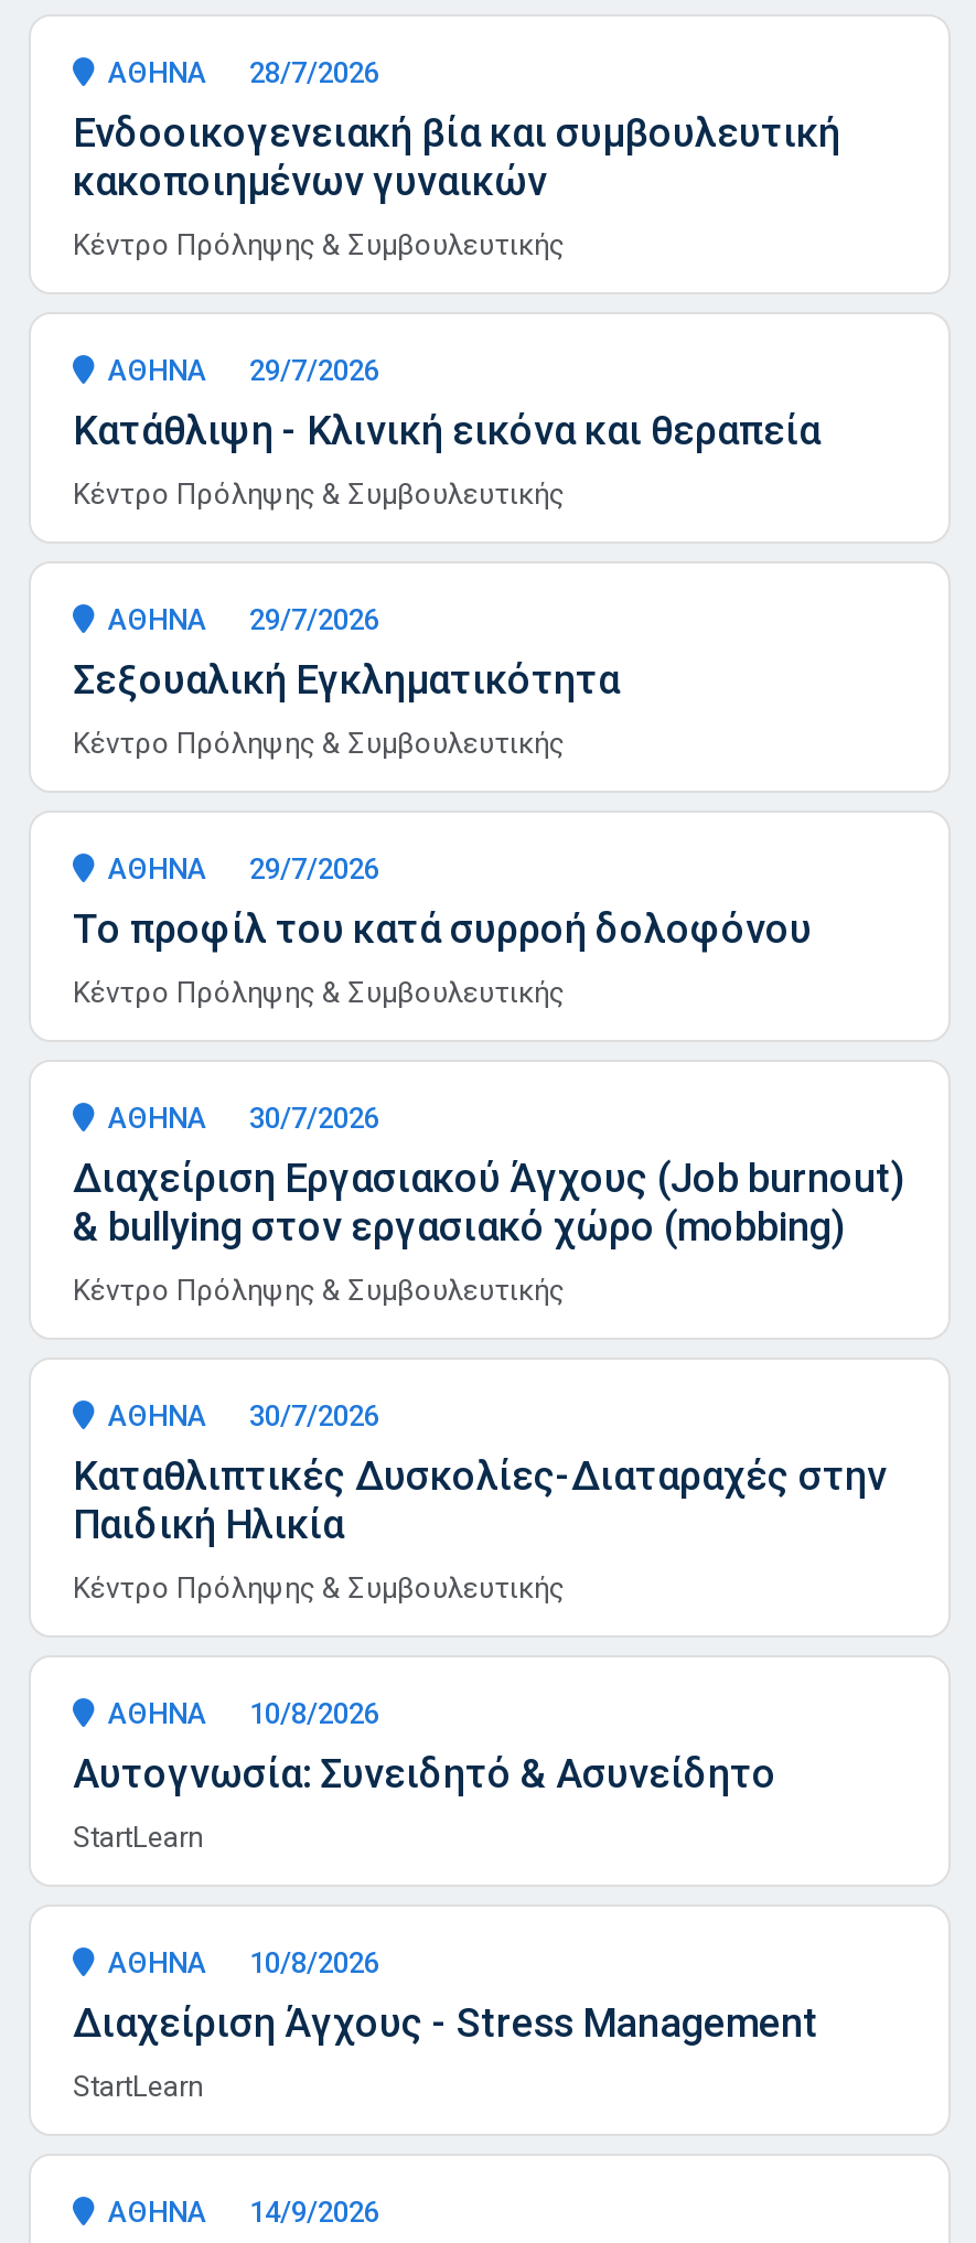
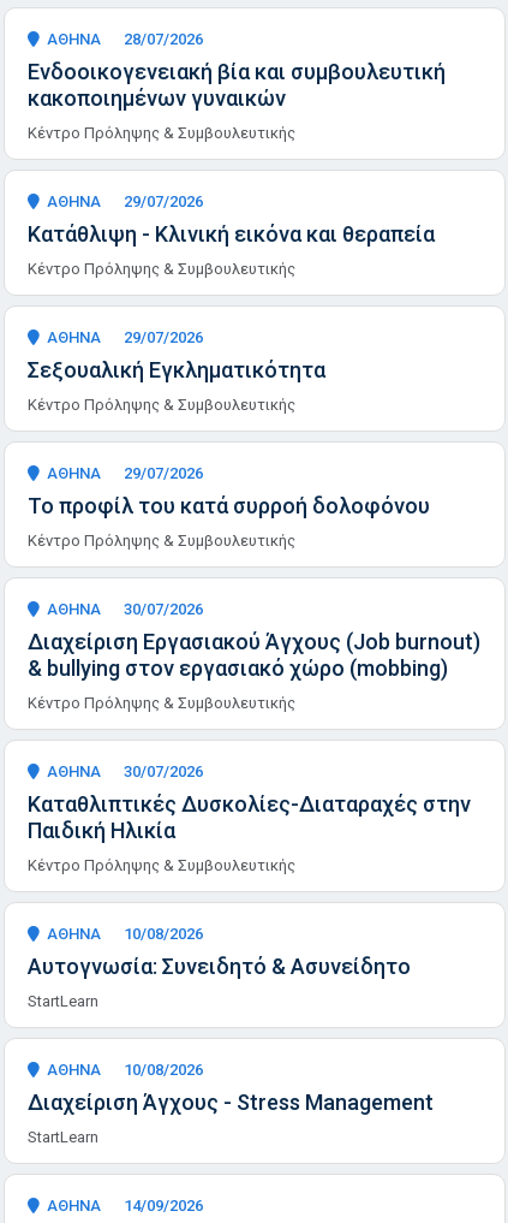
[108,55,379,88] ΑΘΗΝΑ 28/7/2026 -> [47,30,203,48] ΑΘΗΝΑ 28/07/2026
[108,353,379,386] ΑΘΗΝΑ 29/7/2026 -> [47,192,203,210] ΑΘΗΝΑ 29/07/2026
[108,602,379,635] ΑΘΗΝΑ 29/7/2026 -> [47,328,203,346] ΑΘΗΝΑ 29/07/2026
[108,852,379,885] ΑΘΗΝΑ 29/7/2026 -> [47,464,203,482] ΑΘΗΝΑ 29/07/2026
[108,1101,379,1134] ΑΘΗΝΑ 30/7/2026 -> [47,600,203,618] ΑΘΗΝΑ 30/07/2026
[108,1399,379,1432] ΑΘΗΝΑ 30/7/2026 -> [47,762,203,780] ΑΘΗΝΑ 30/07/2026
[108,1696,379,1729] ΑΘΗΝΑ 10/8/2026 -> [47,924,203,942] ΑΘΗΝΑ 10/08/2026
[108,1945,379,1979] ΑΘΗΝΑ 10/8/2026 -> [47,1060,203,1078] ΑΘΗΝΑ 10/08/2026
[108,2195,379,2228] ΑΘΗΝΑ 14/9/2026 -> [47,1196,203,1214] ΑΘΗΝΑ 14/09/2026

